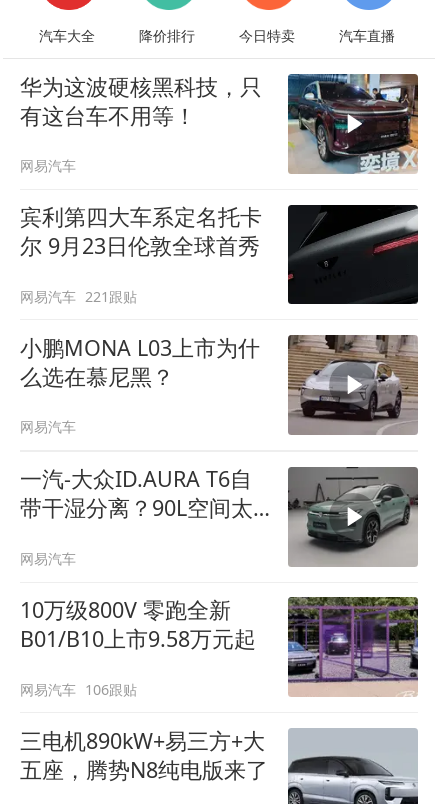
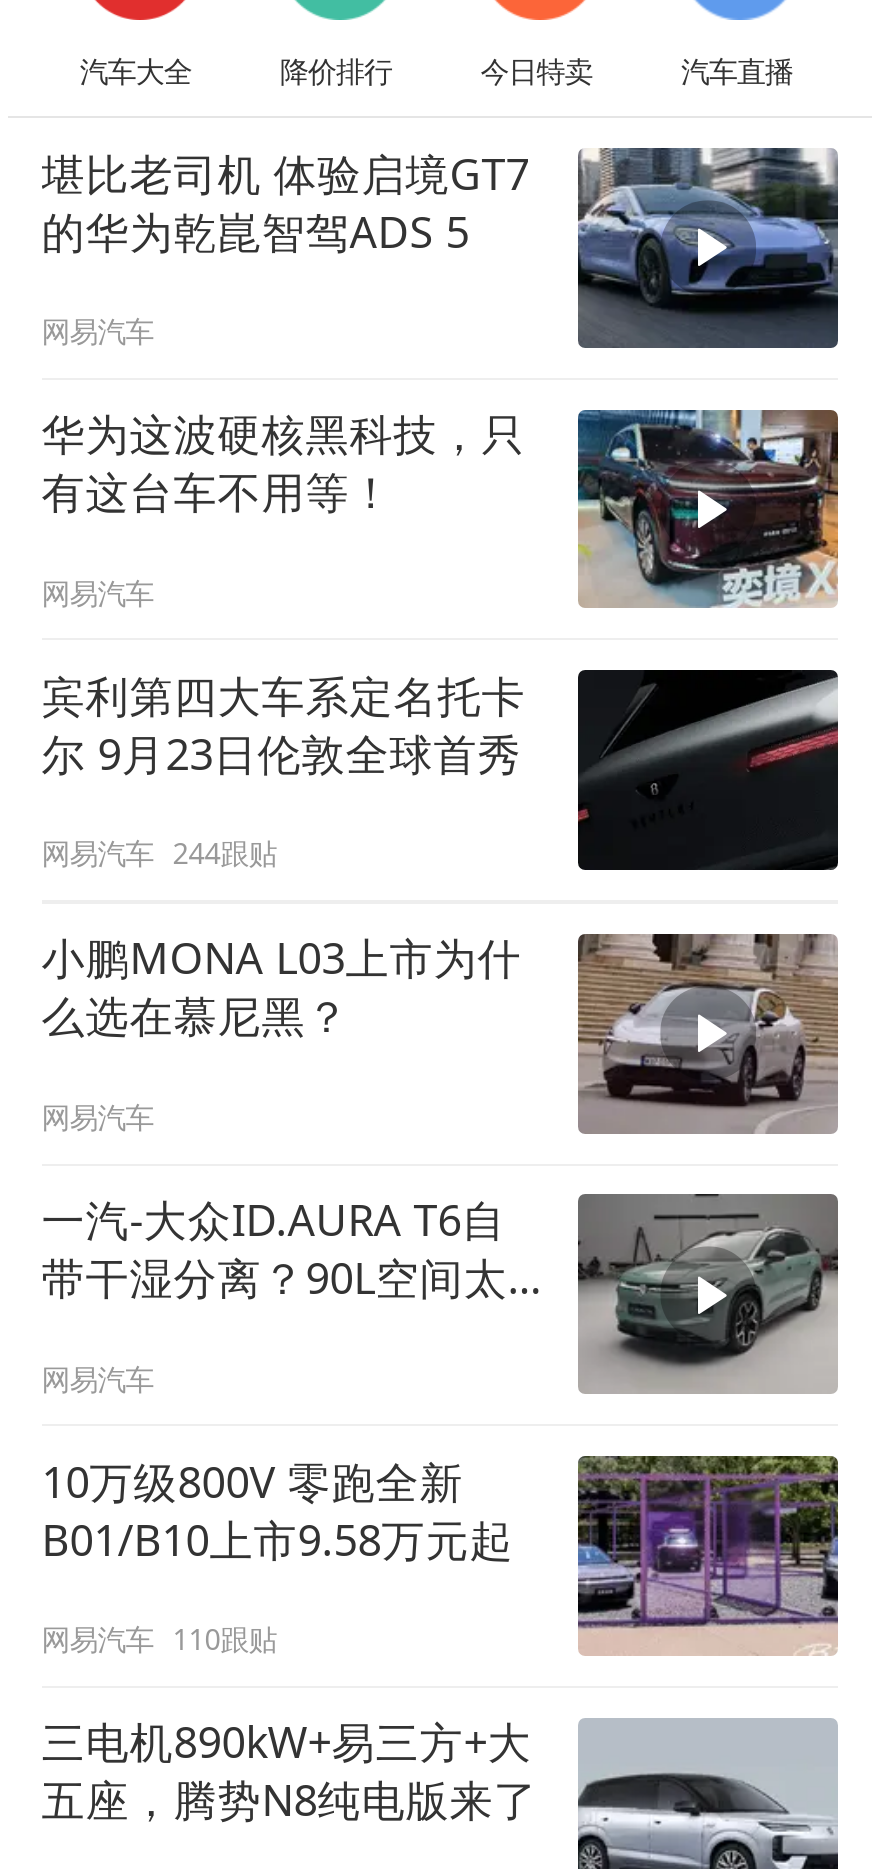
none -> [41,143,840,350] [image] | 堪比老司机 体验启境GT7 | 的华为乾崑智驾ADS 5 | 网易汽车
[20,287,137,306] 网易汽车 221跟贴 -> [41,835,277,873] 网易汽车 244跟贴
[20,680,137,699] 网易汽车 106跟贴 -> [41,1620,277,1658] 网易汽车 110跟贴

